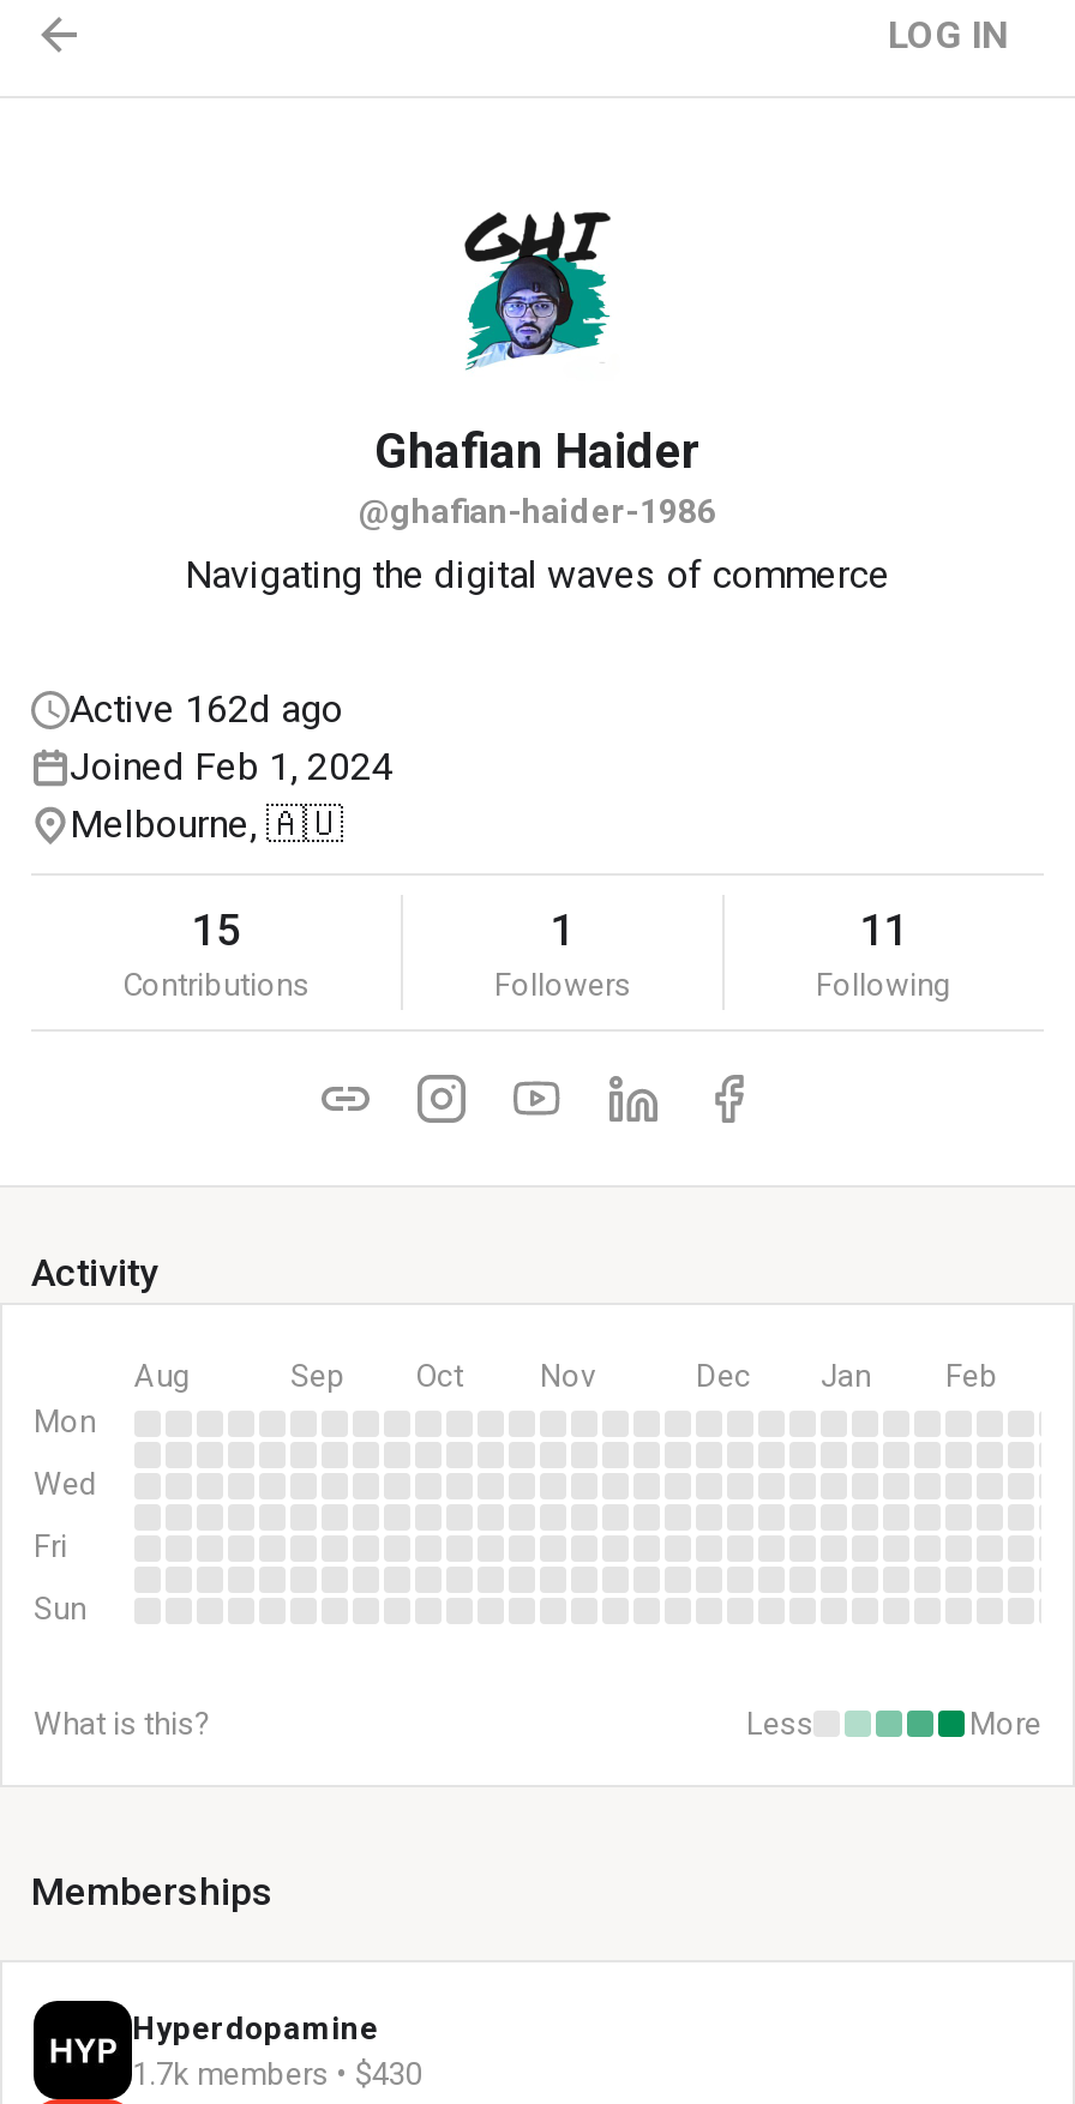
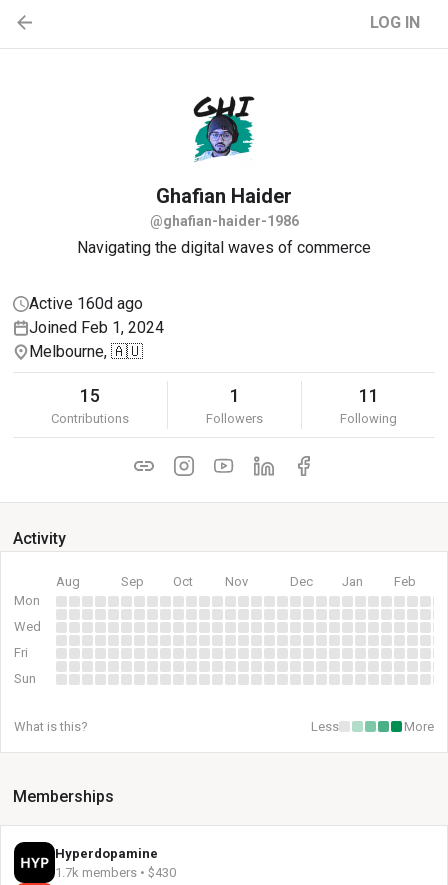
[70,686,343,732] Active 162d ago -> [29,294,143,313] Active 160d ago

